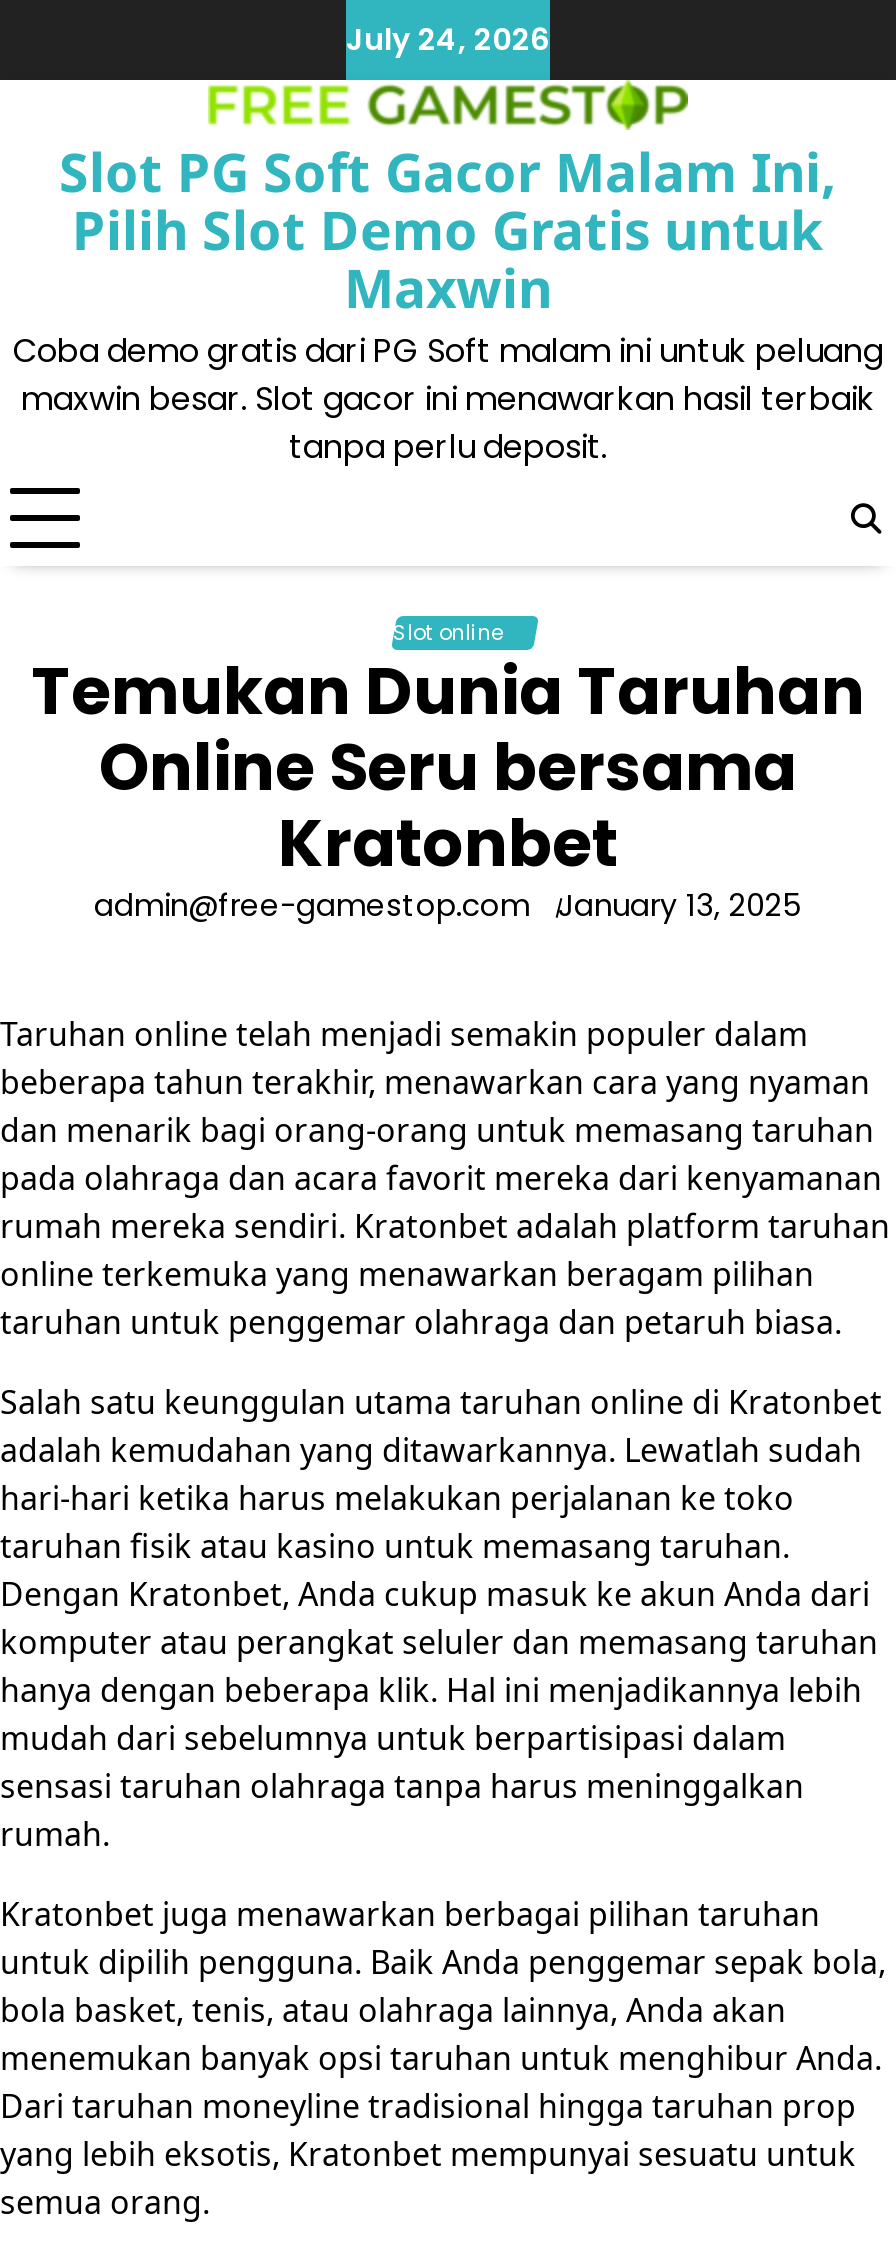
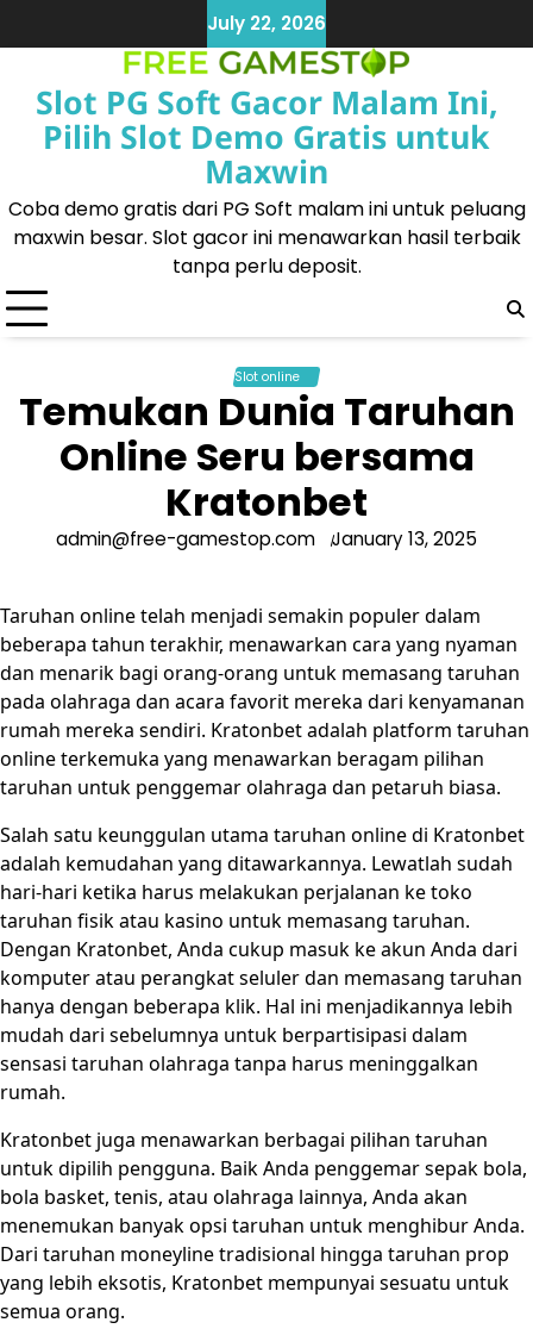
[346,18,550,60] July 24, 2026 -> [207,11,326,36] July 22, 2026

